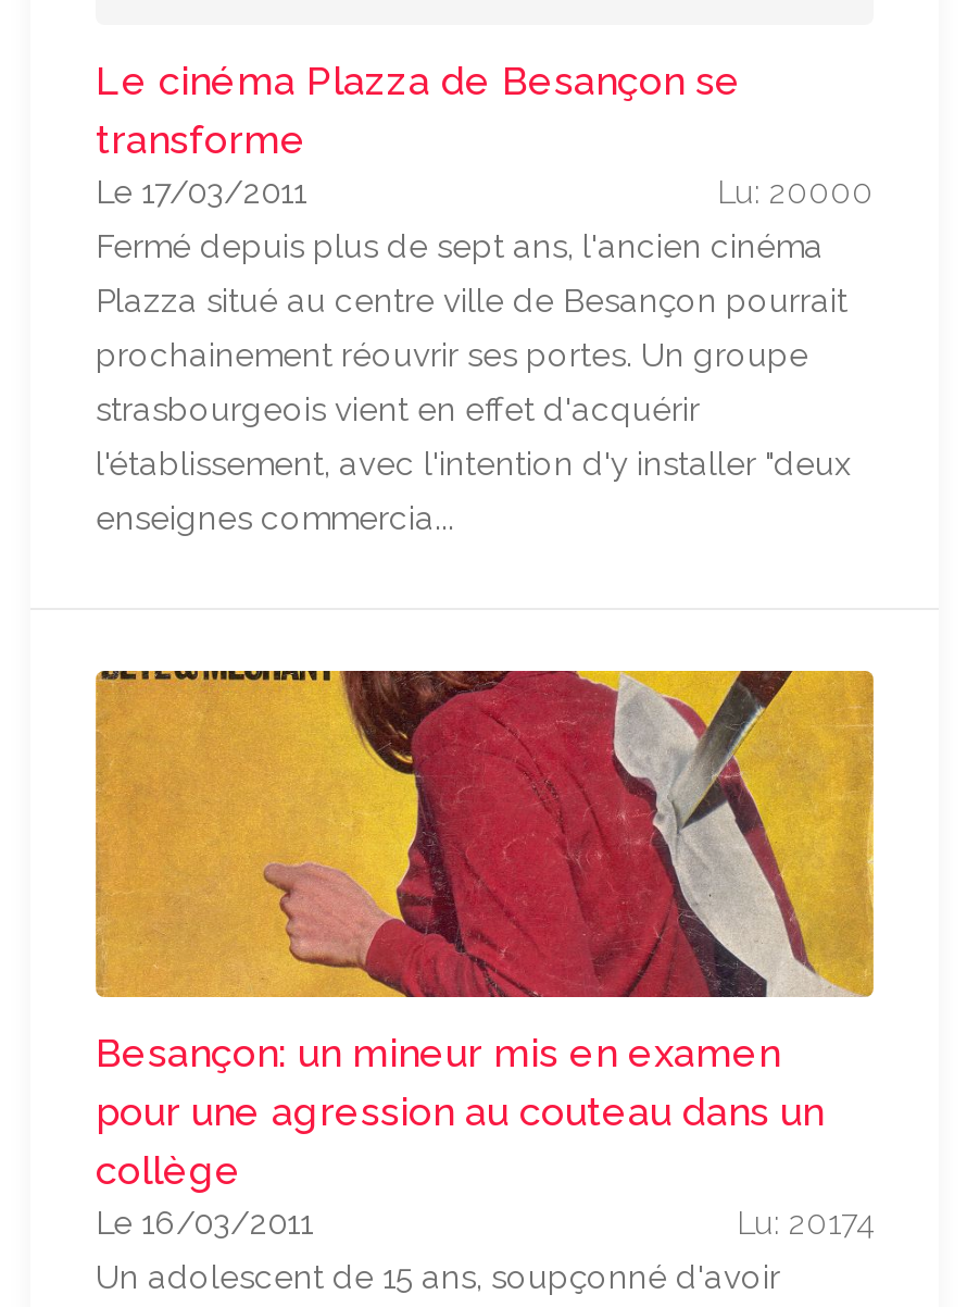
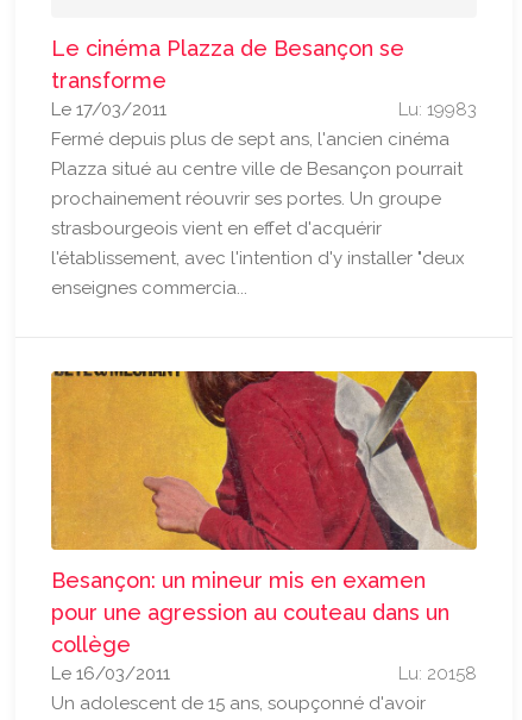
[717,173,874,212] Lu: 20000 -> [398,99,477,120] Lu: 19983
[737,1204,874,1243] Lu: 20174 -> [398,663,477,684] Lu: 20158

